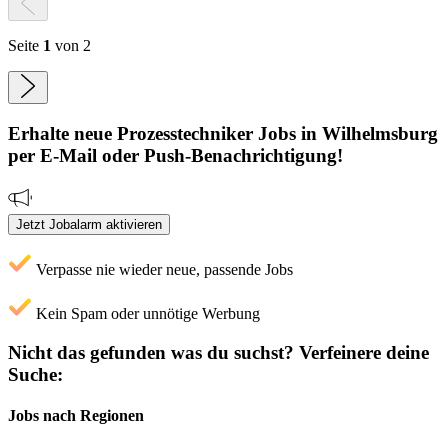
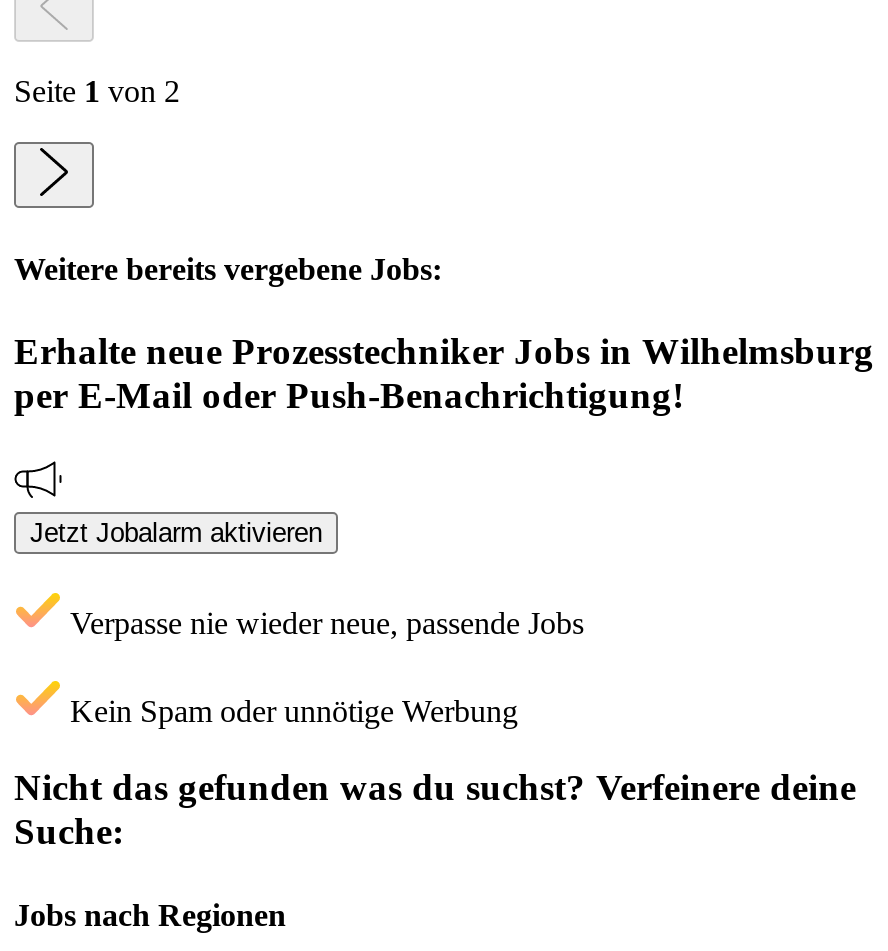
none -> [14,251,442,285] Weitere bereits vergebene Jobs:

